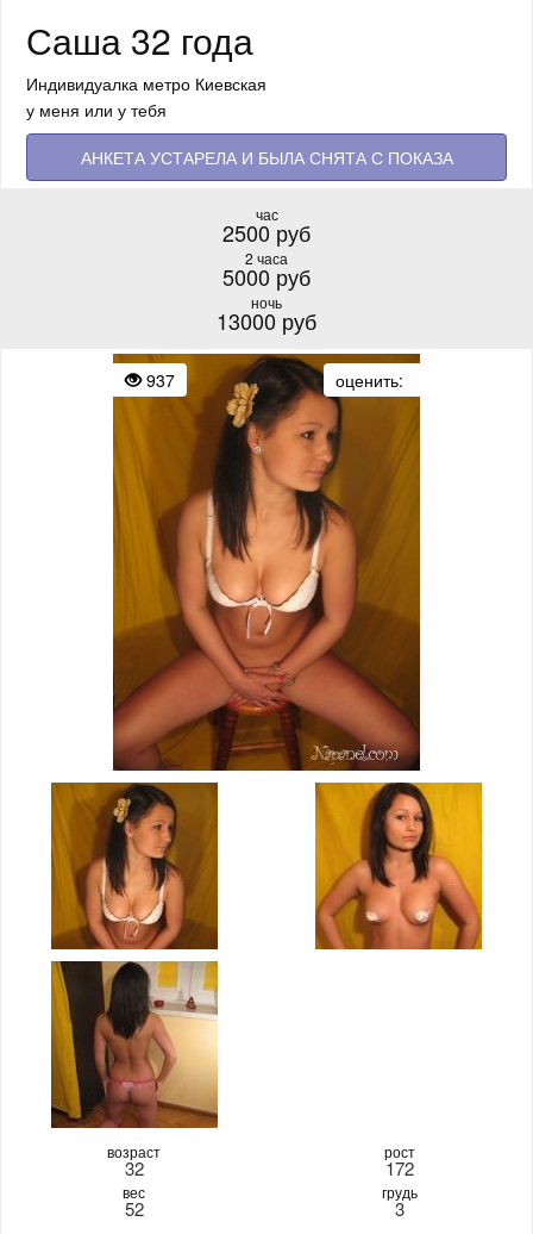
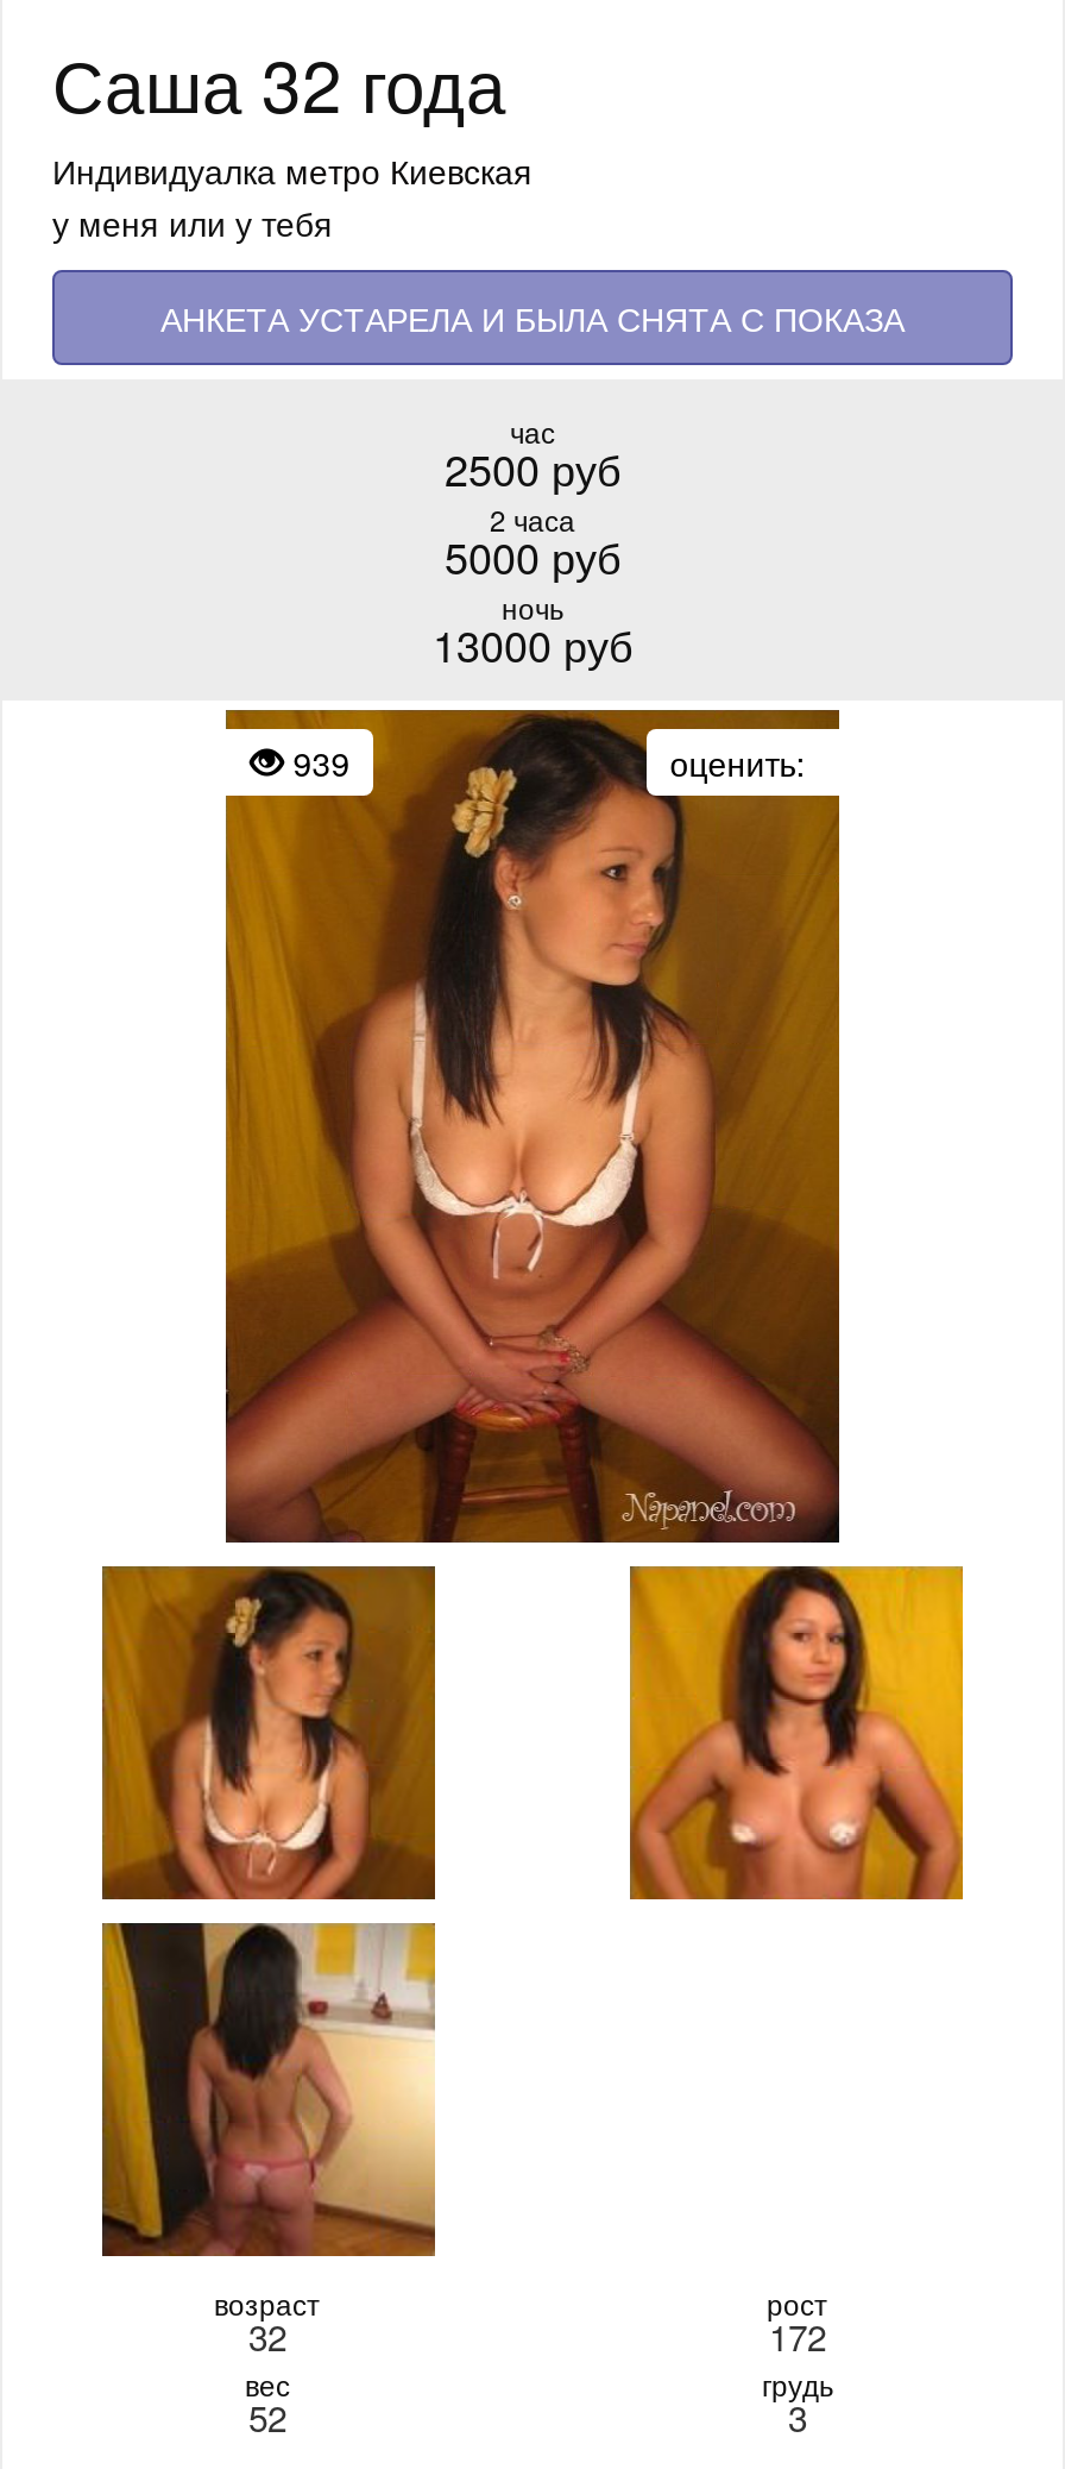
[142,368,175,392] 937 -> [283,739,350,786] 939

